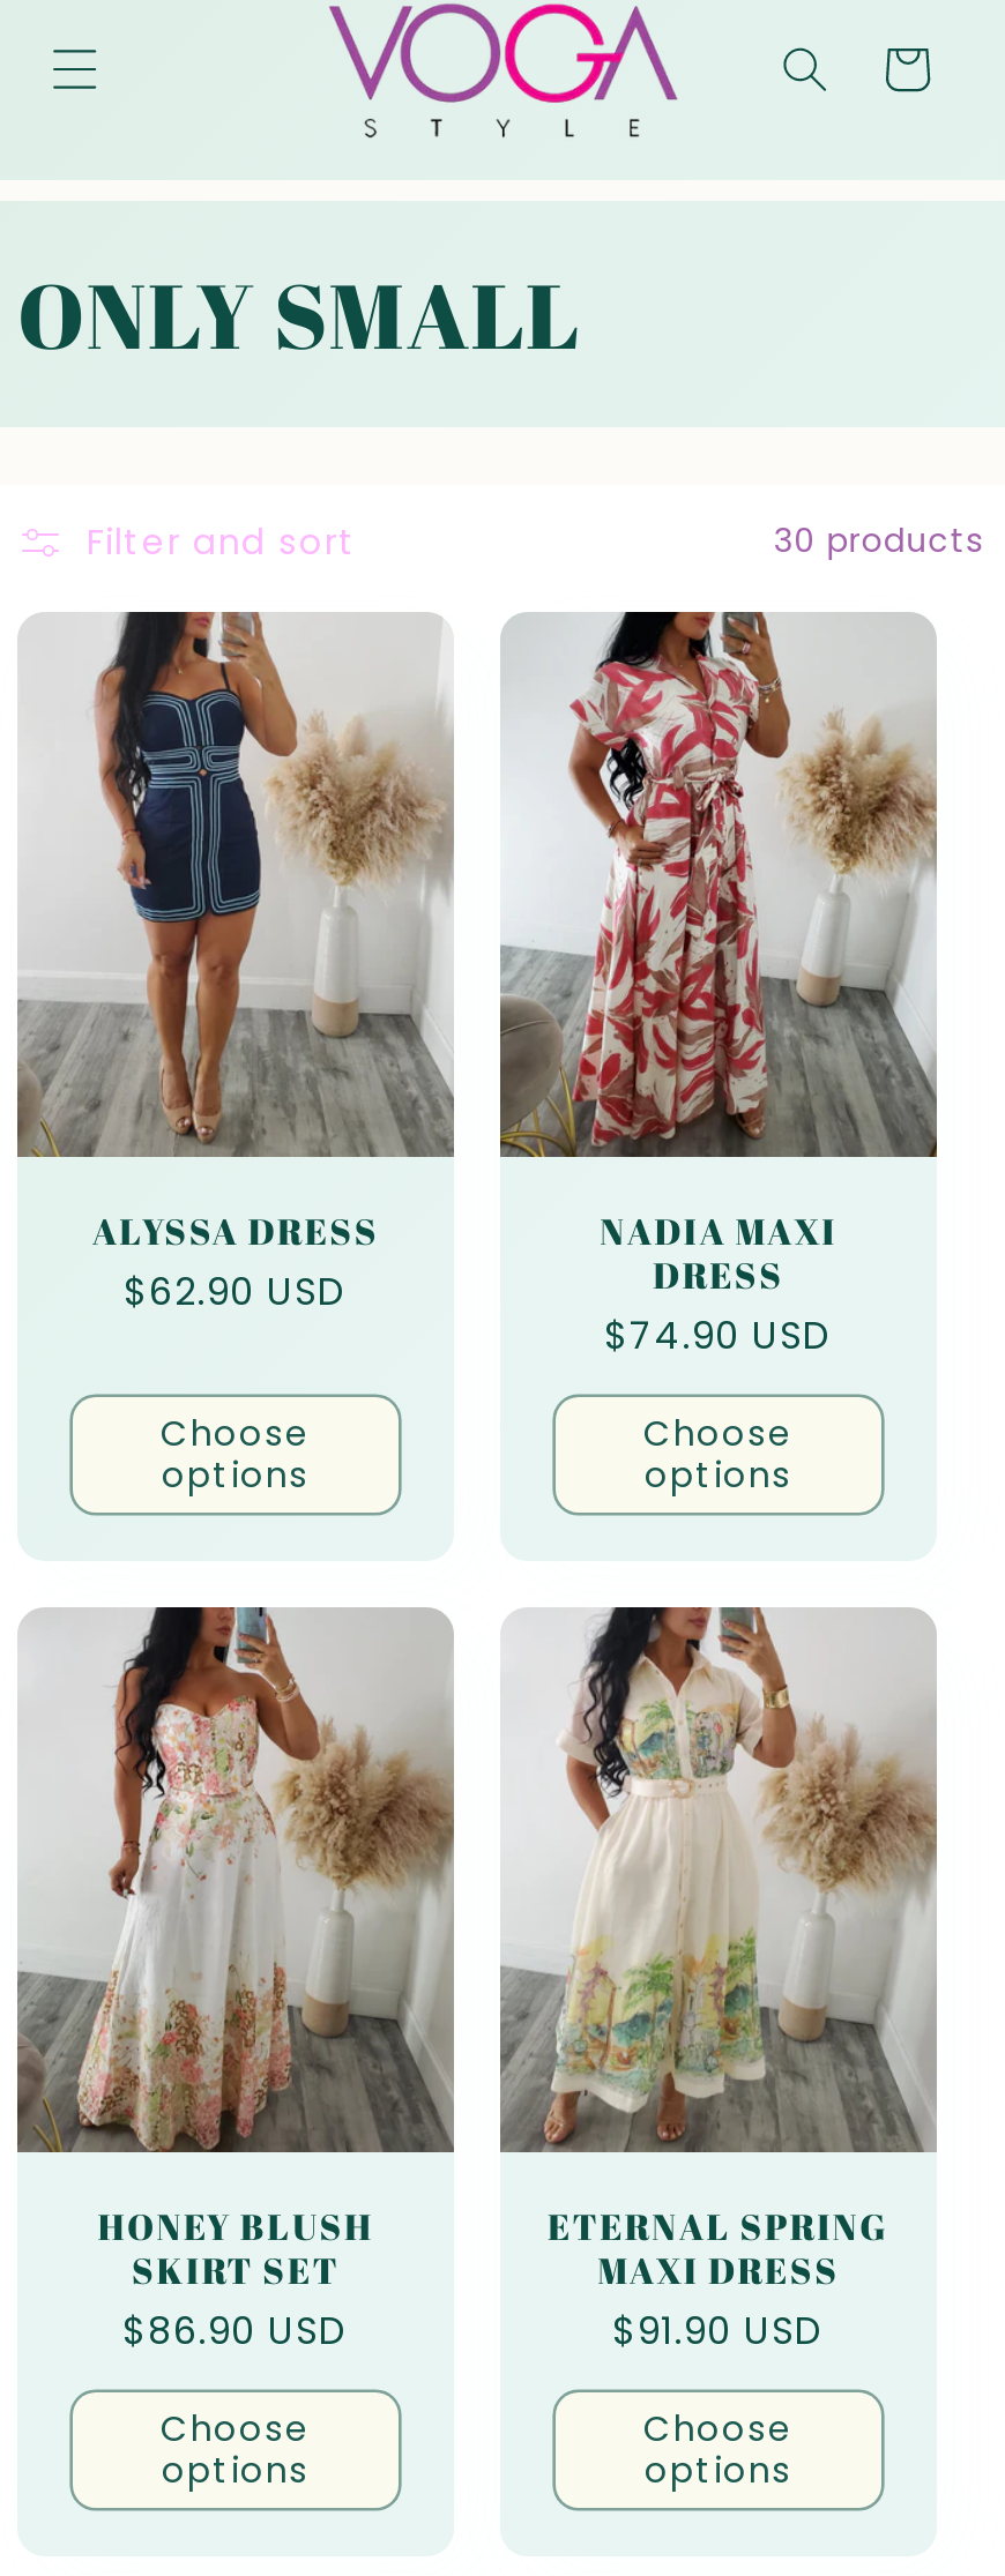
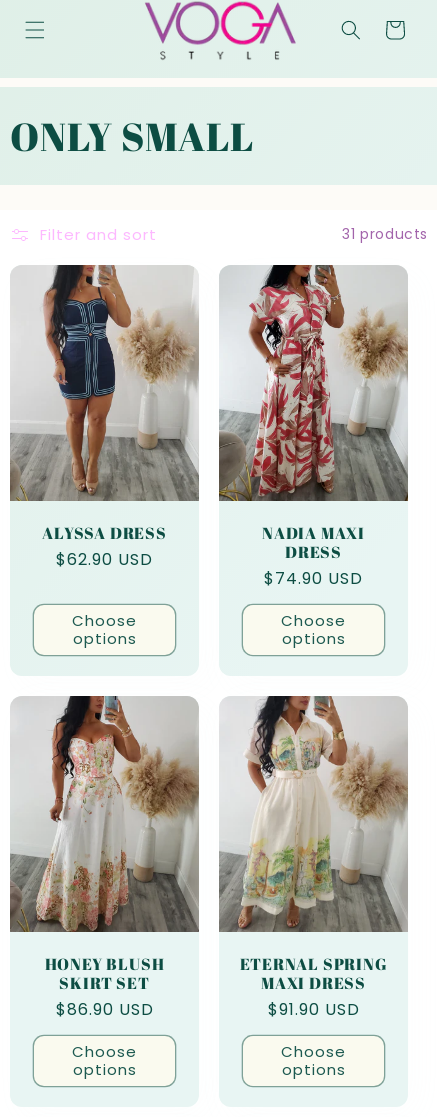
[774,518,983,564] 30 products -> [342,224,428,244] 31 products

